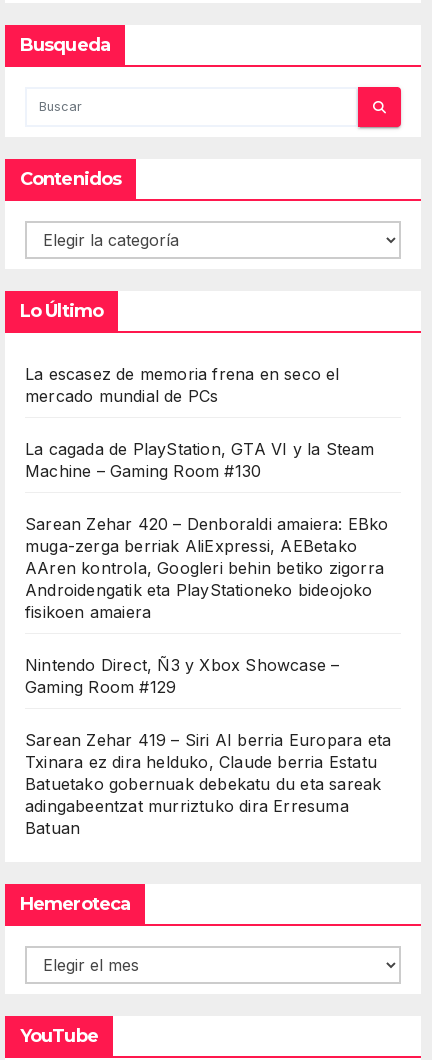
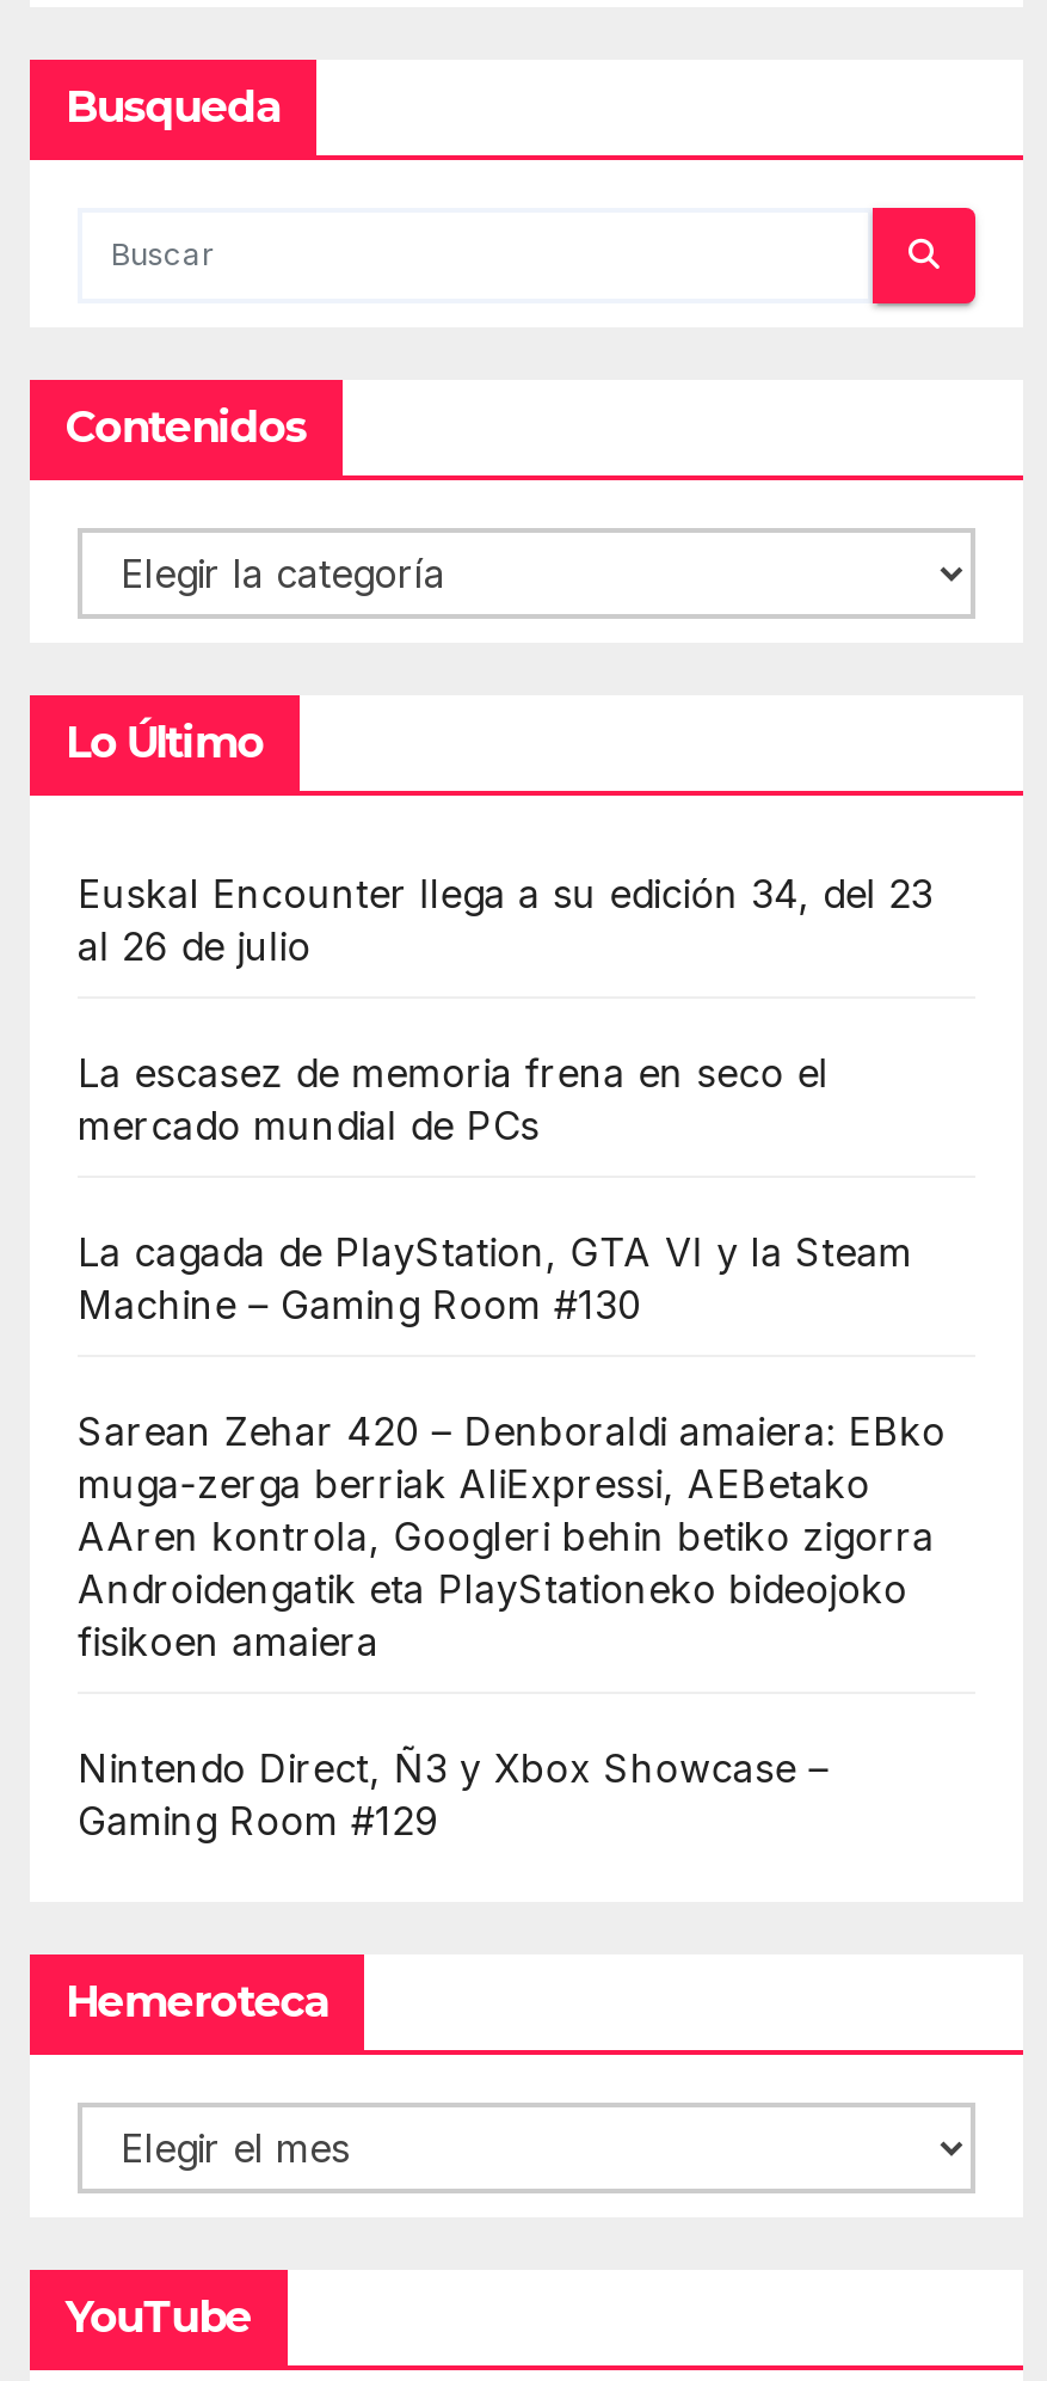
none -> [78,870,933,970] Euskal Encounter llega a su edición 34, del 23 | al 26 de julio
moved [25,364,389,697] -> [78,1049,946,1845]: La escasez de memoria frena en seco el | mercado mundial de PCs | La cagada de PlayStation, GTA VI y la Steam | ... | Nintendo Direct, Ñ3 y Xbox Showcase – | Gaming Room #129
[25,730,391,838] Sarean Zehar 419 – Siri AI berria Europara eta | Txinara ez dira helduko, Claude berria Estatu | Batuetako gobernuak debekatu du eta sareak | adingabeentzat murriztuko dira Erresuma | Batuan -> none

